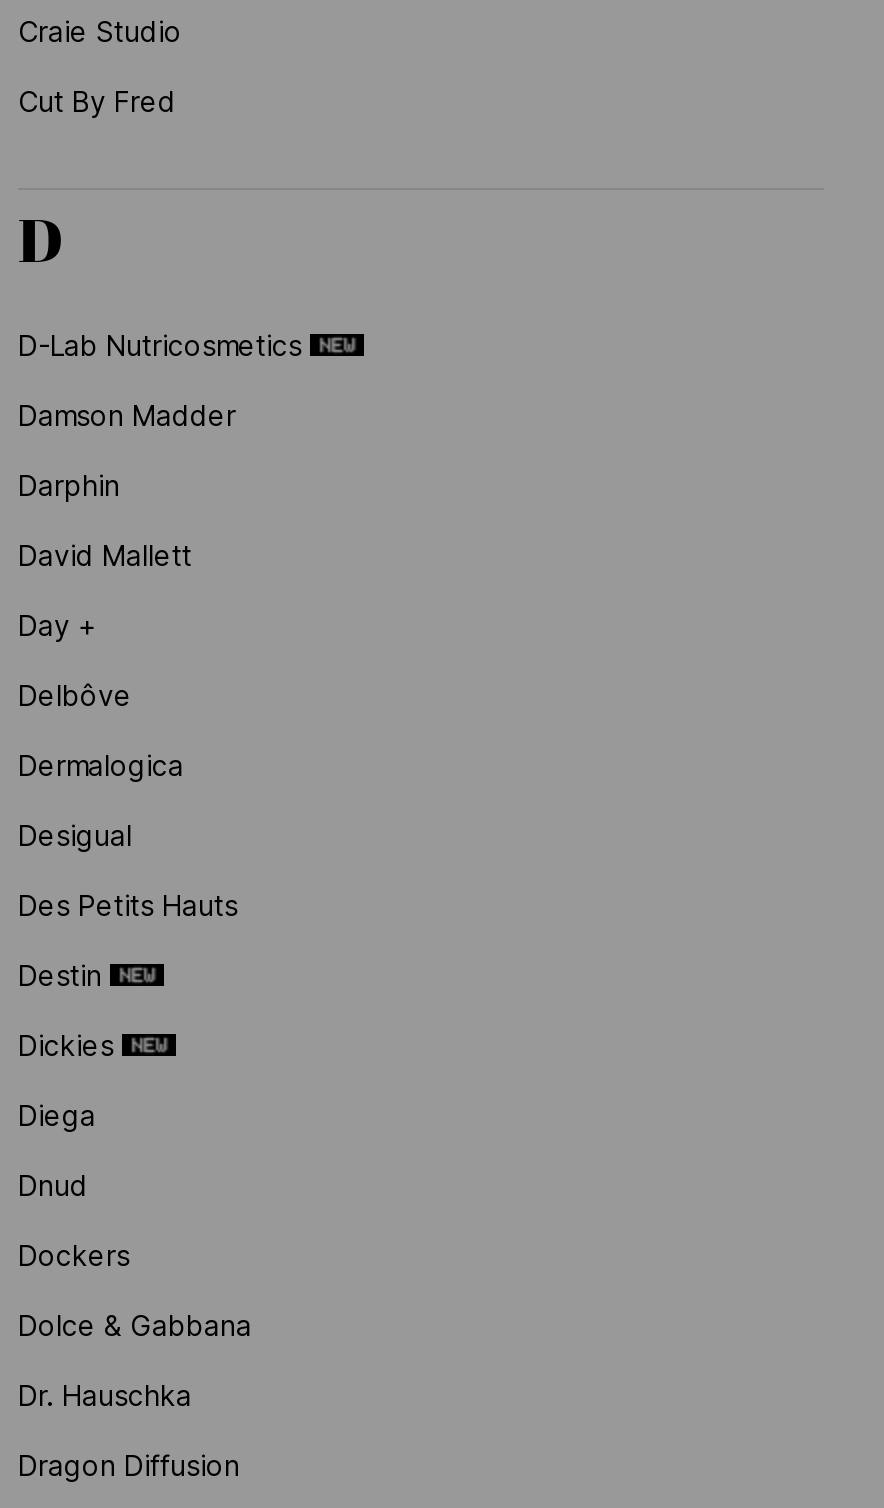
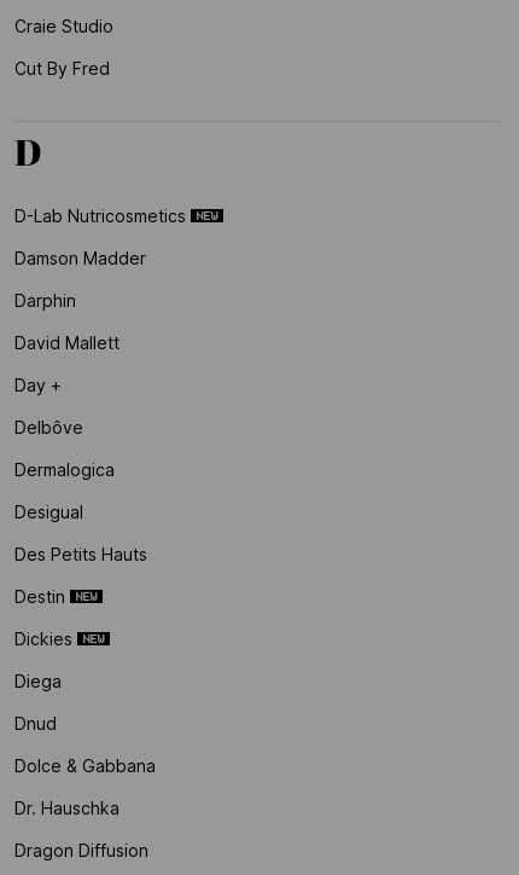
[18,1238,130,1272] Dockers -> none

